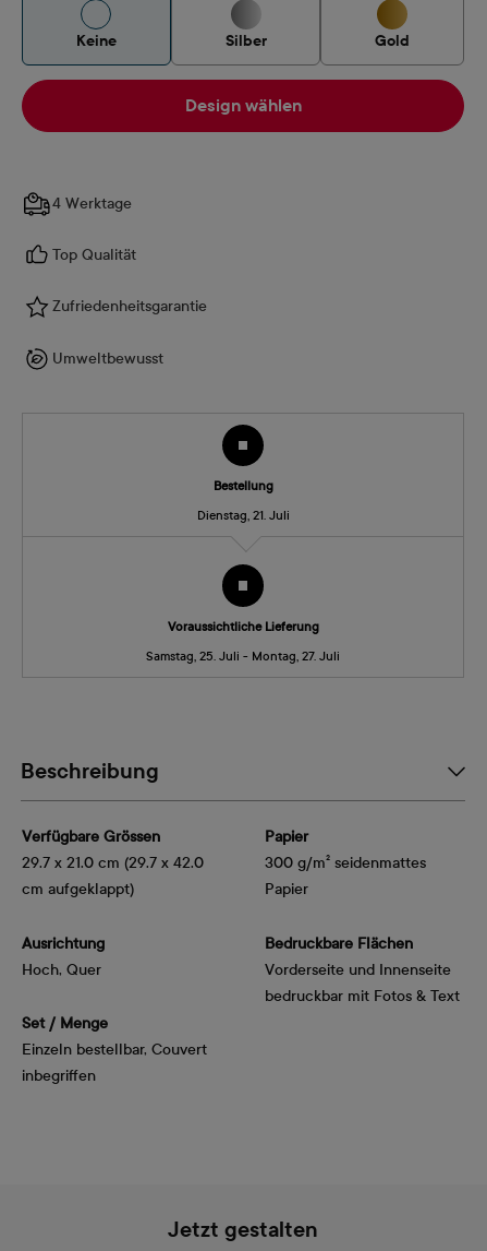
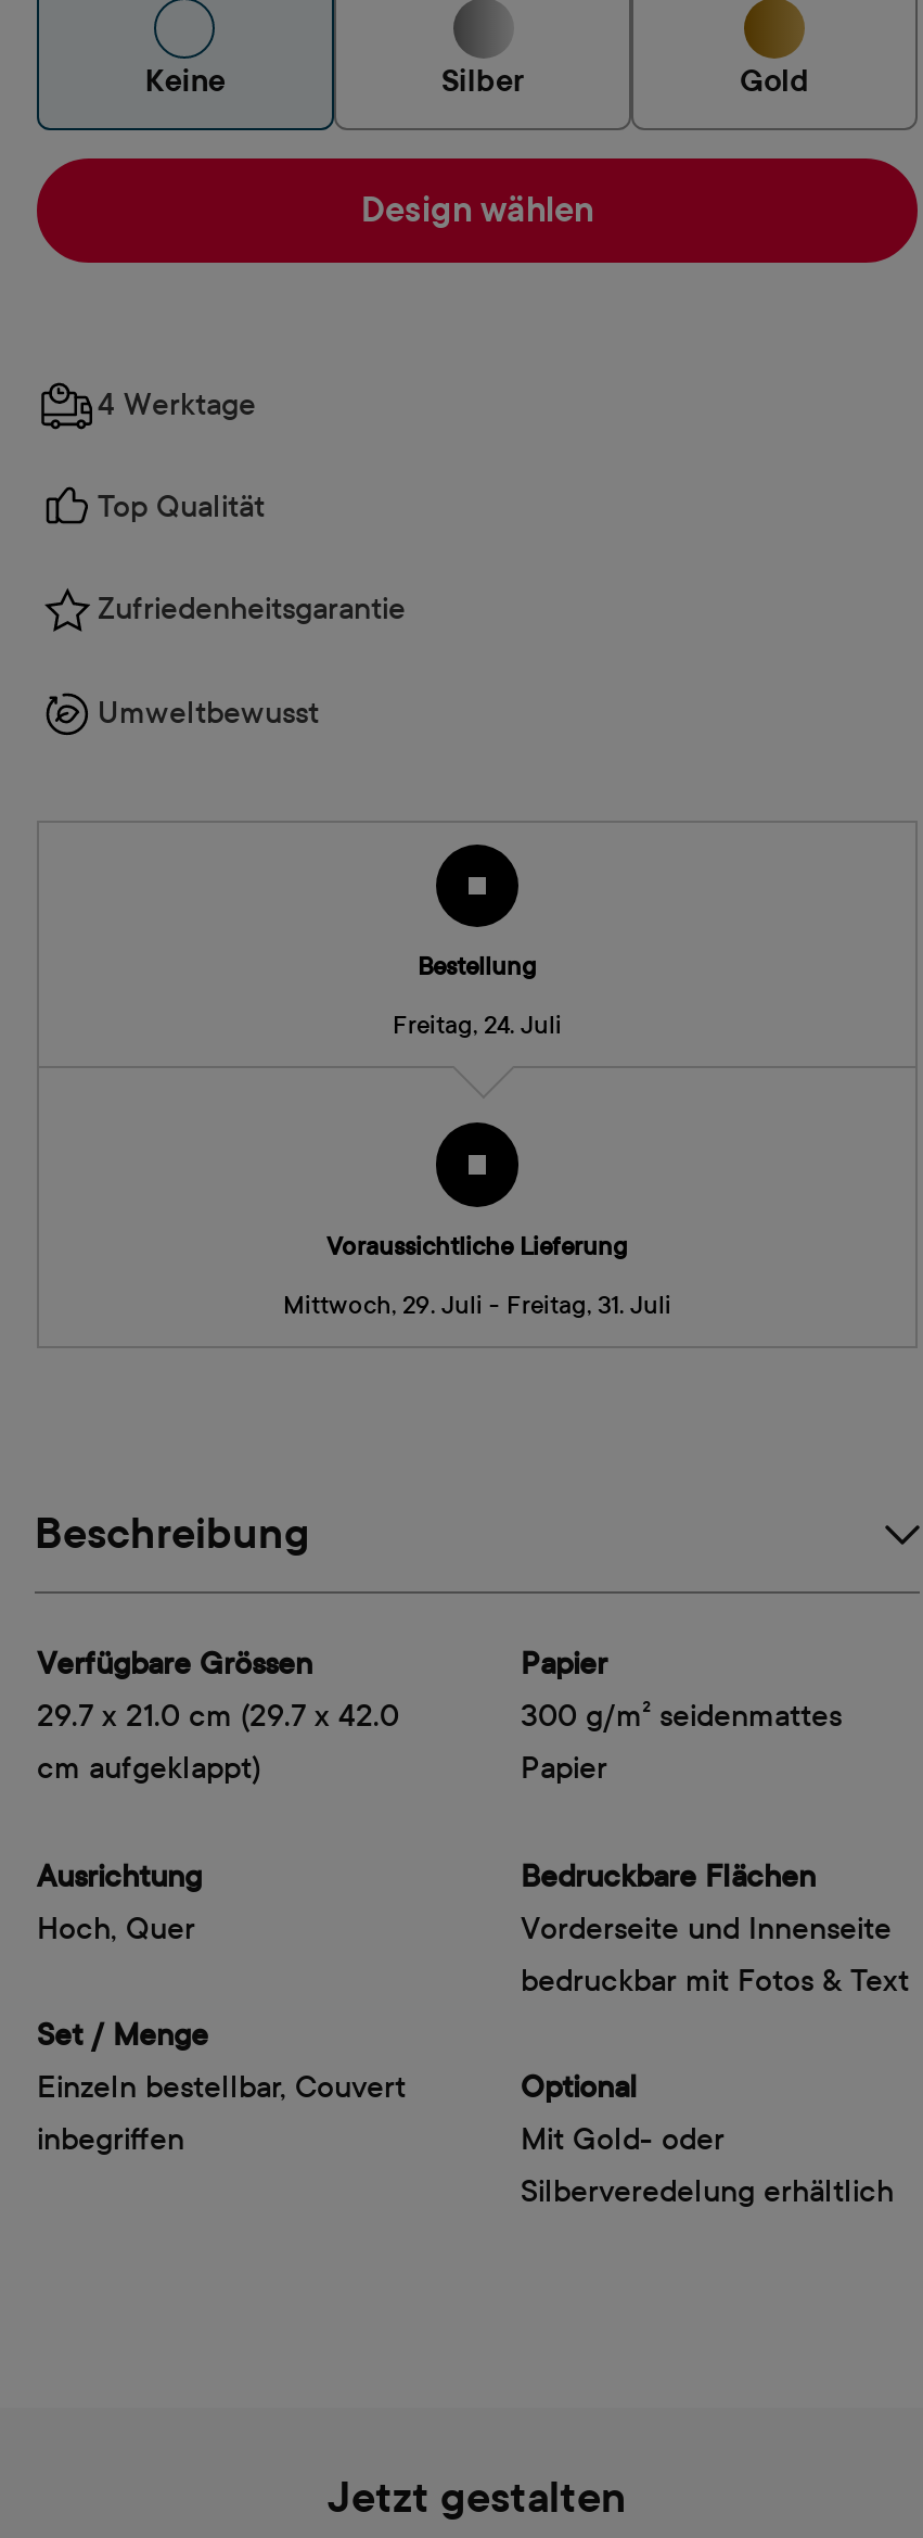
[197,508,289,523] Dienstag, 21. Juli -> [393,1010,562,1040] Freitag, 24. Juli
[146,648,340,663] Samstag, 25. Juli - Montag, 27. Juli -> [283,1289,671,1319] Mittwoch, 29. Juli - Freitag, 31. Juli
none -> [521,2070,894,2211] Optional | Mit Gold- oder | Silberveredelung erhältlich

